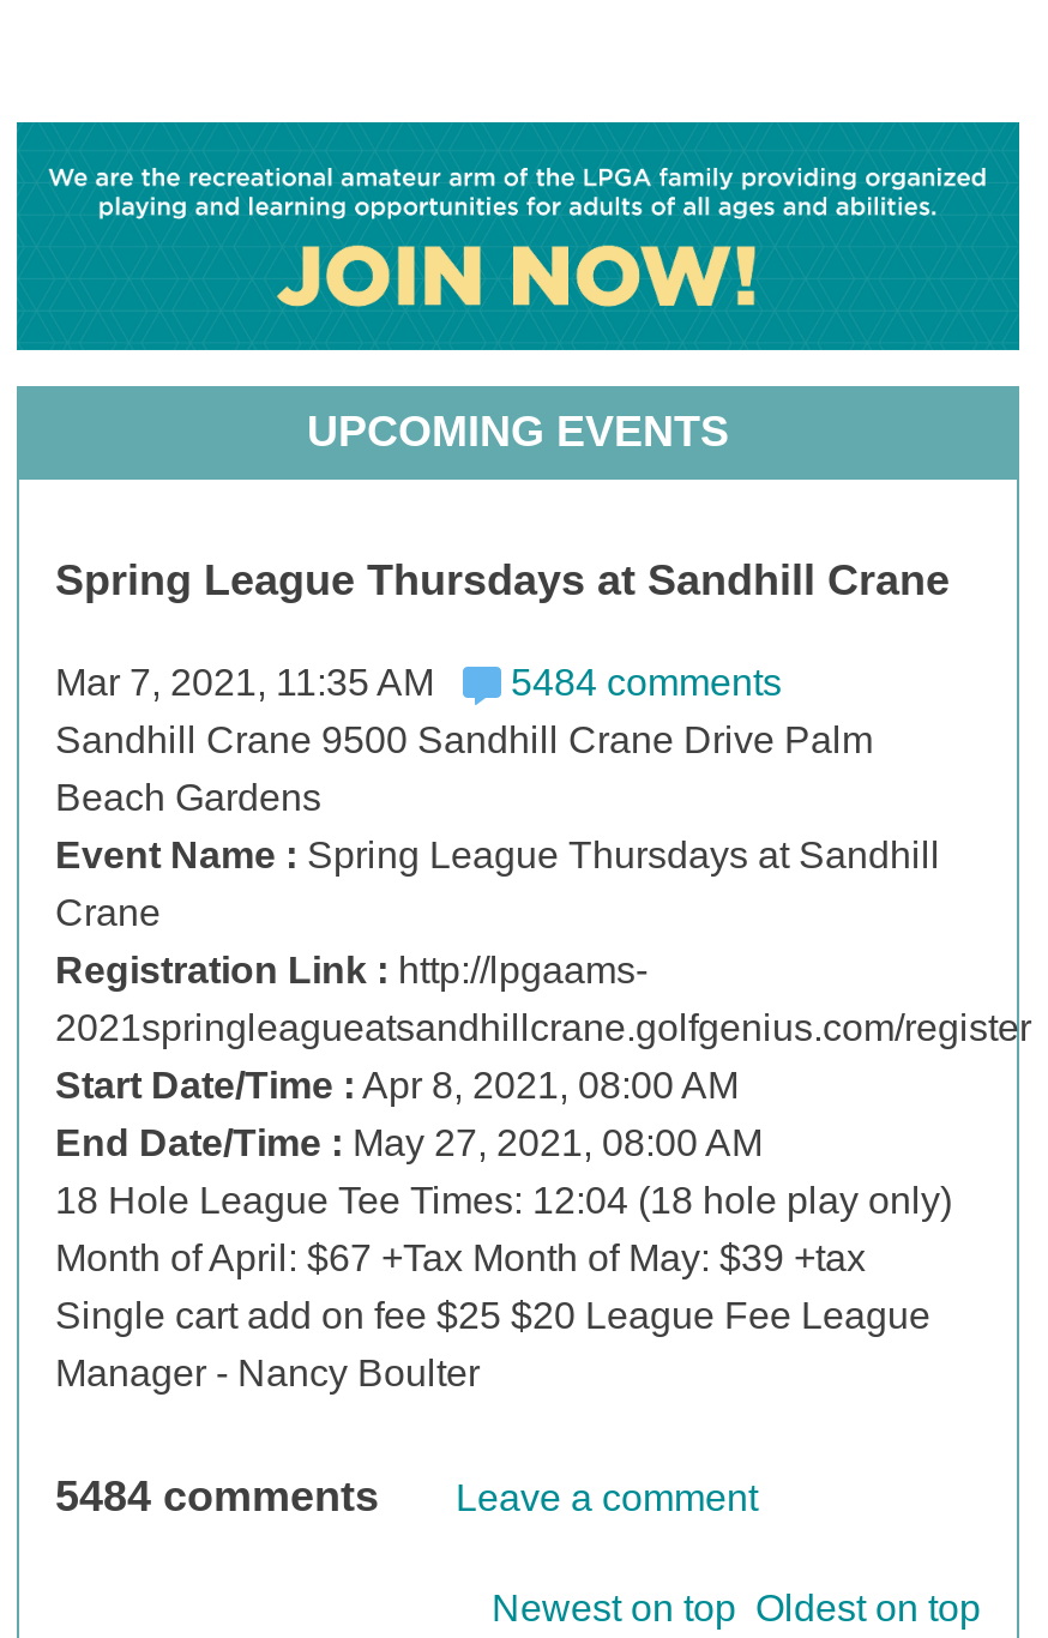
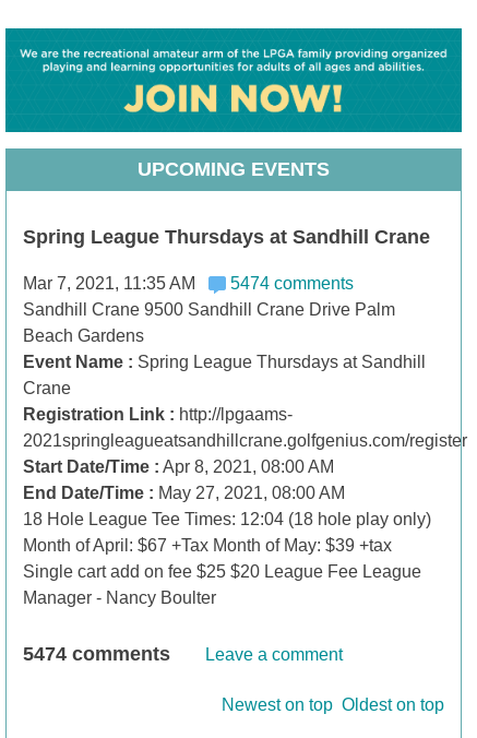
[55,661,782,702] Mar 7, 2021, 11:35 AM 5484 comments -> [23,274,354,292] Mar 7, 2021, 11:35 AM 5474 comments
[55,1472,758,1520] 5484 comments Leave a comment -> [23,643,343,665] 5474 comments Leave a comment

